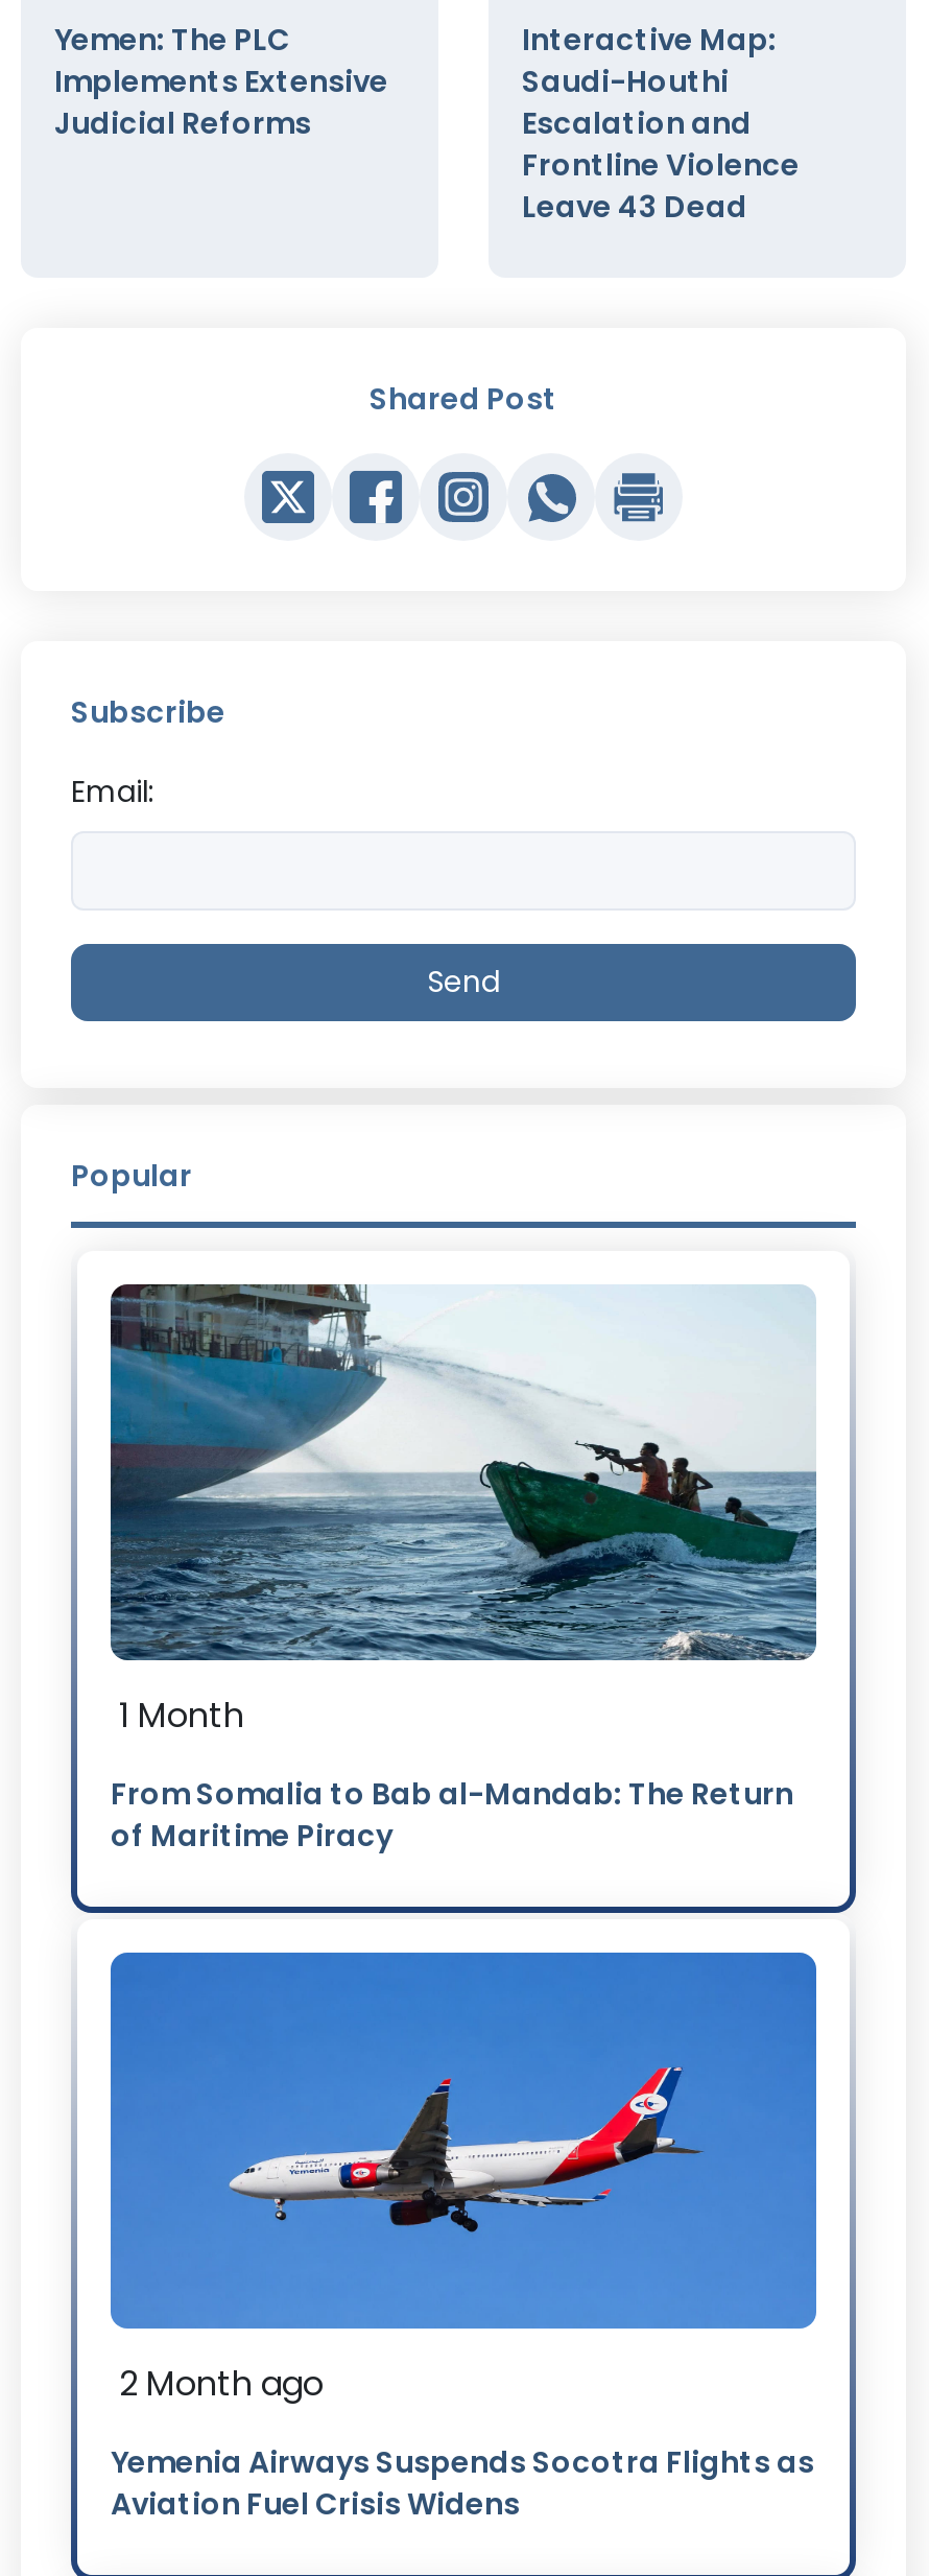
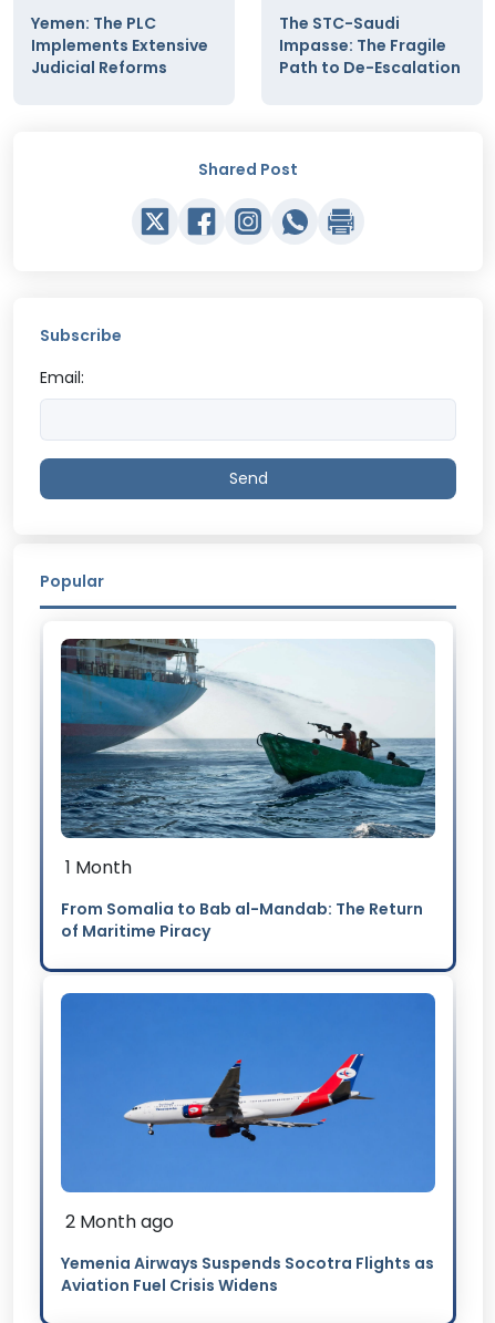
[522,19,800,228] Interactive Map: | Saudi-Houthi | Escalation and | Frontline Violence | Leave 43 Dead -> [279,12,461,78] The STC-Saudi | Impasse: The Fragile | Path to De-Escalation

